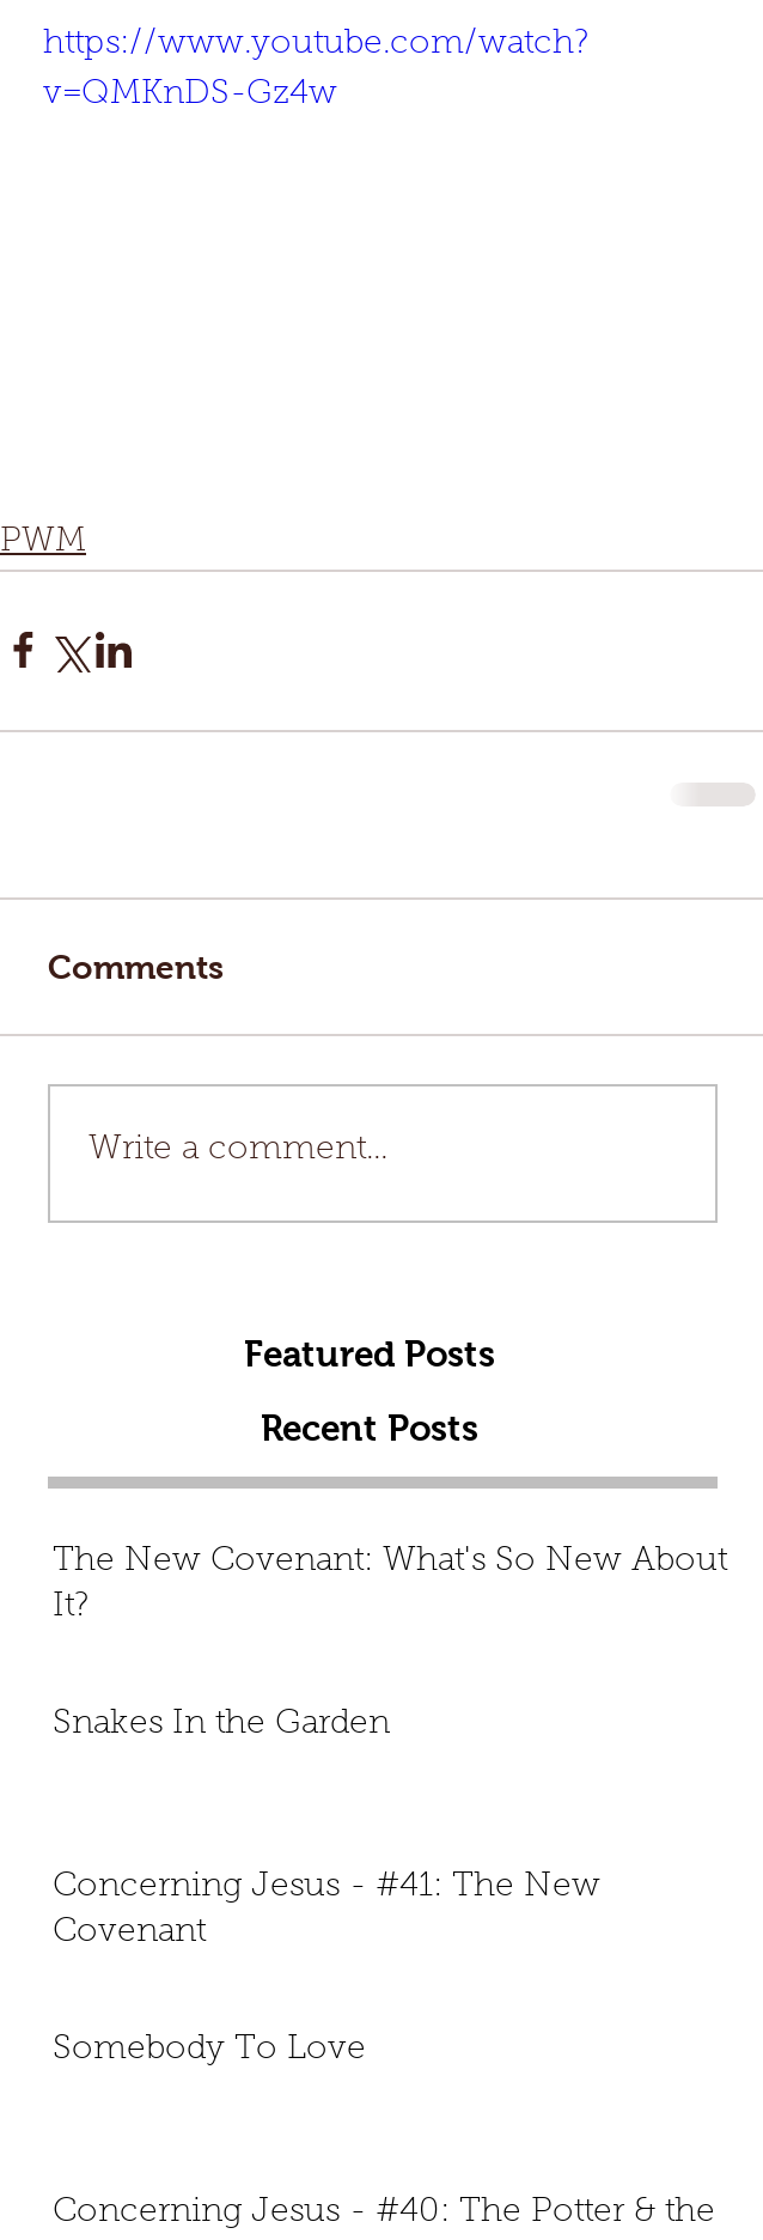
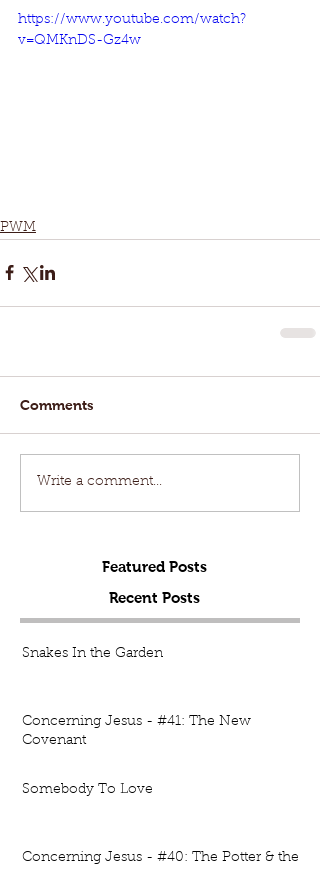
[53,1546,727,1624] The New Covenant: What's So New About | It? -> none

